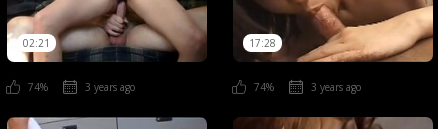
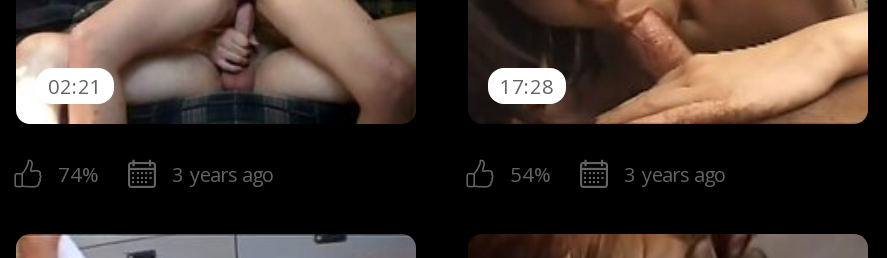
[254,80,274,94] 74% -> [510,161,550,189] 54%

